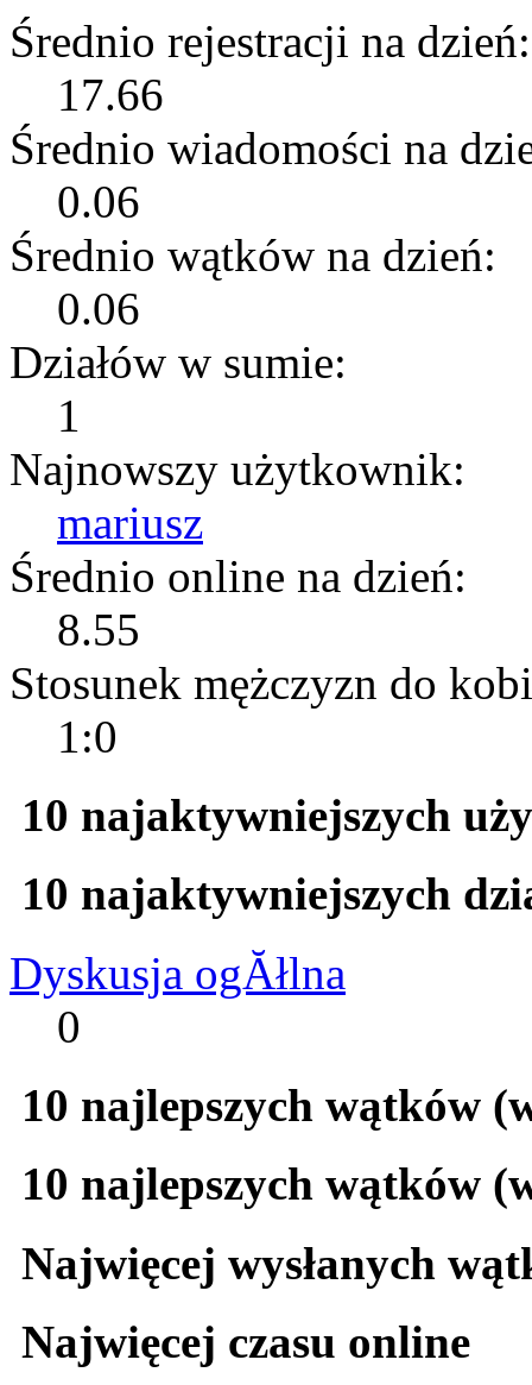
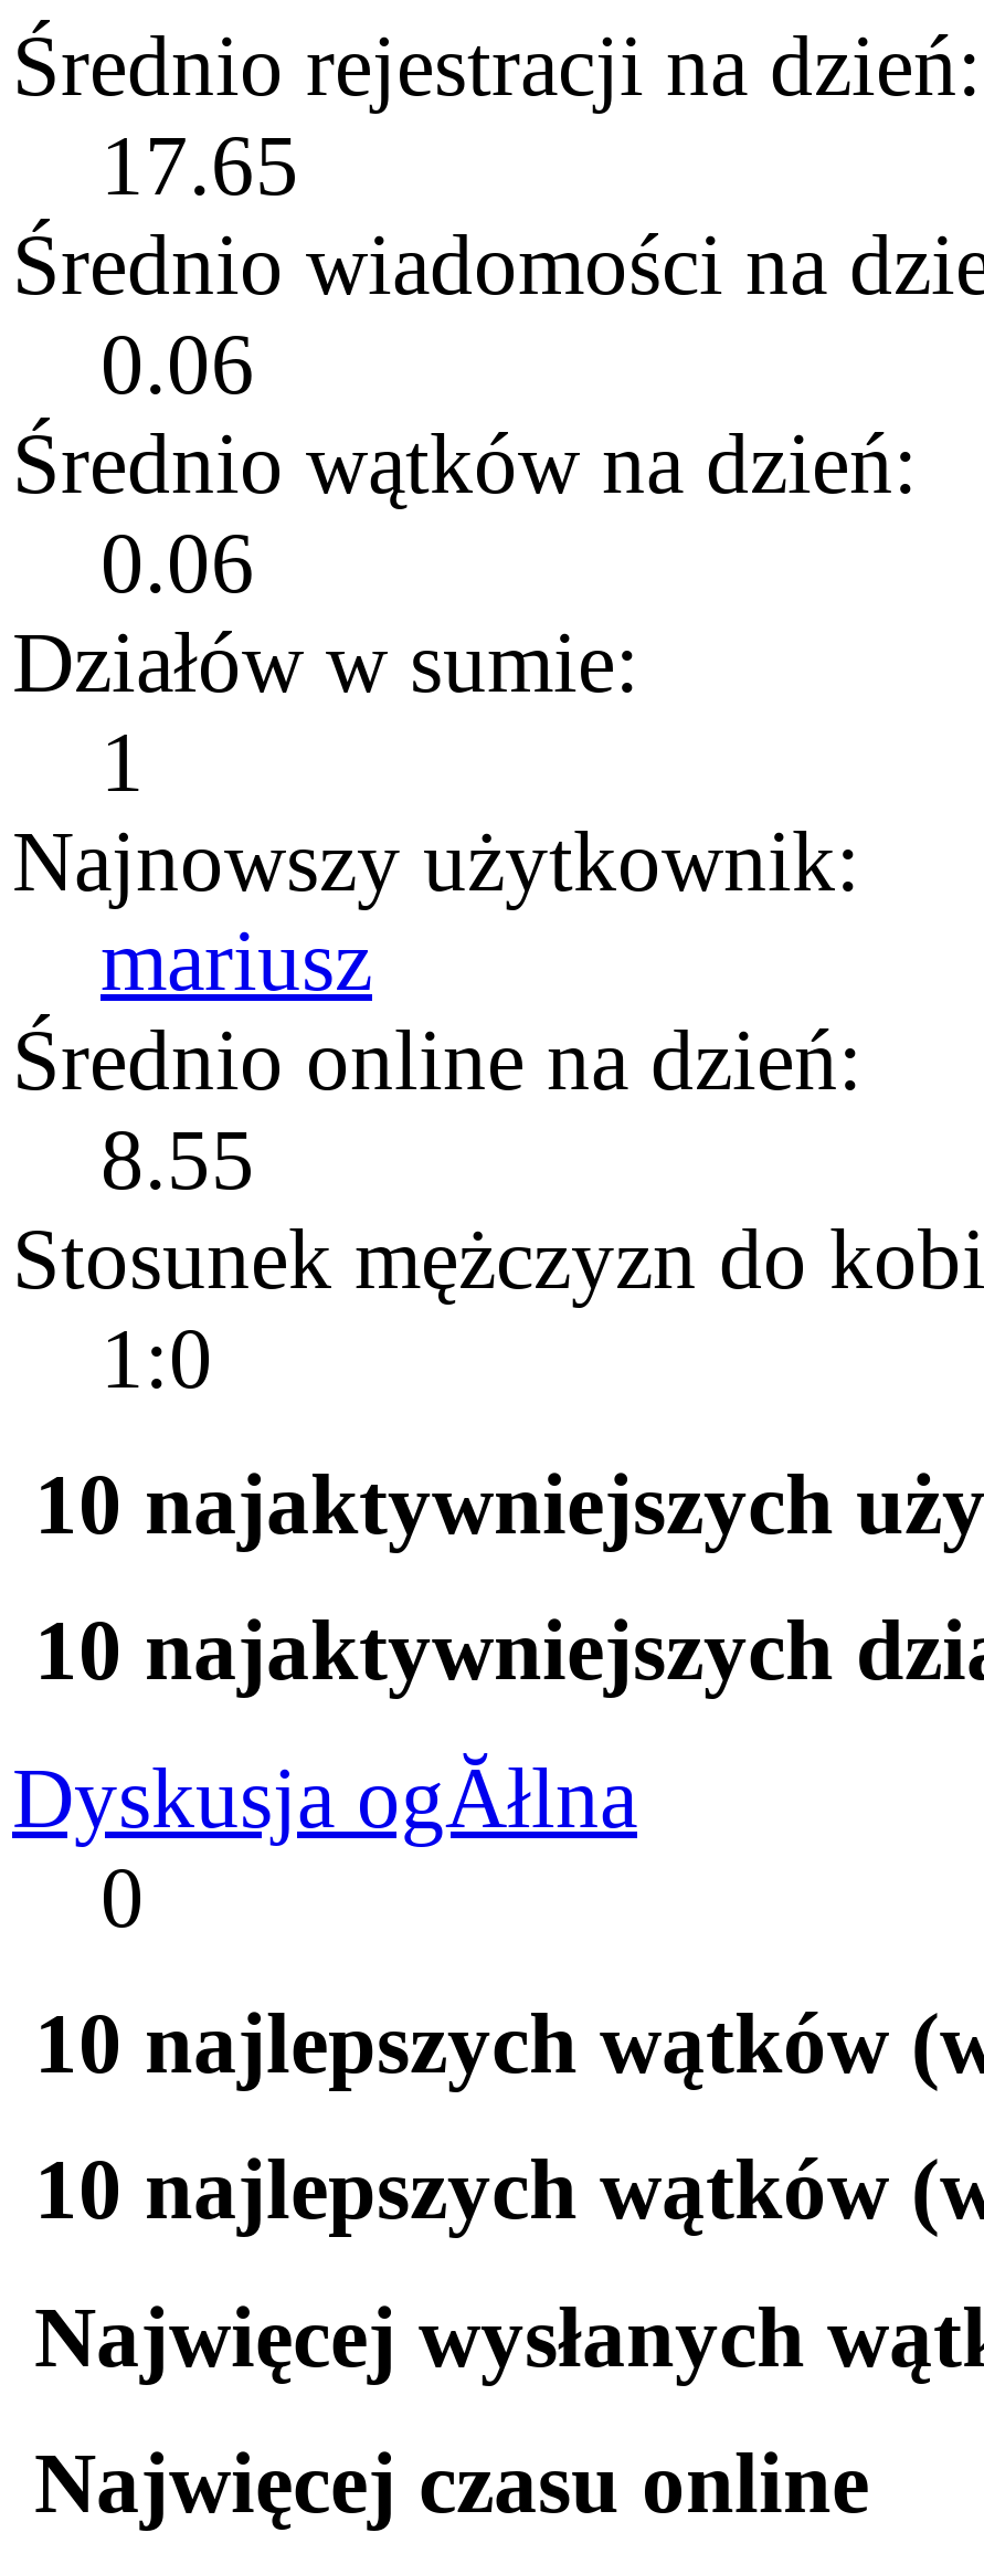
[57,69,164,120] 17.66 -> [100,117,299,212] 17.65

